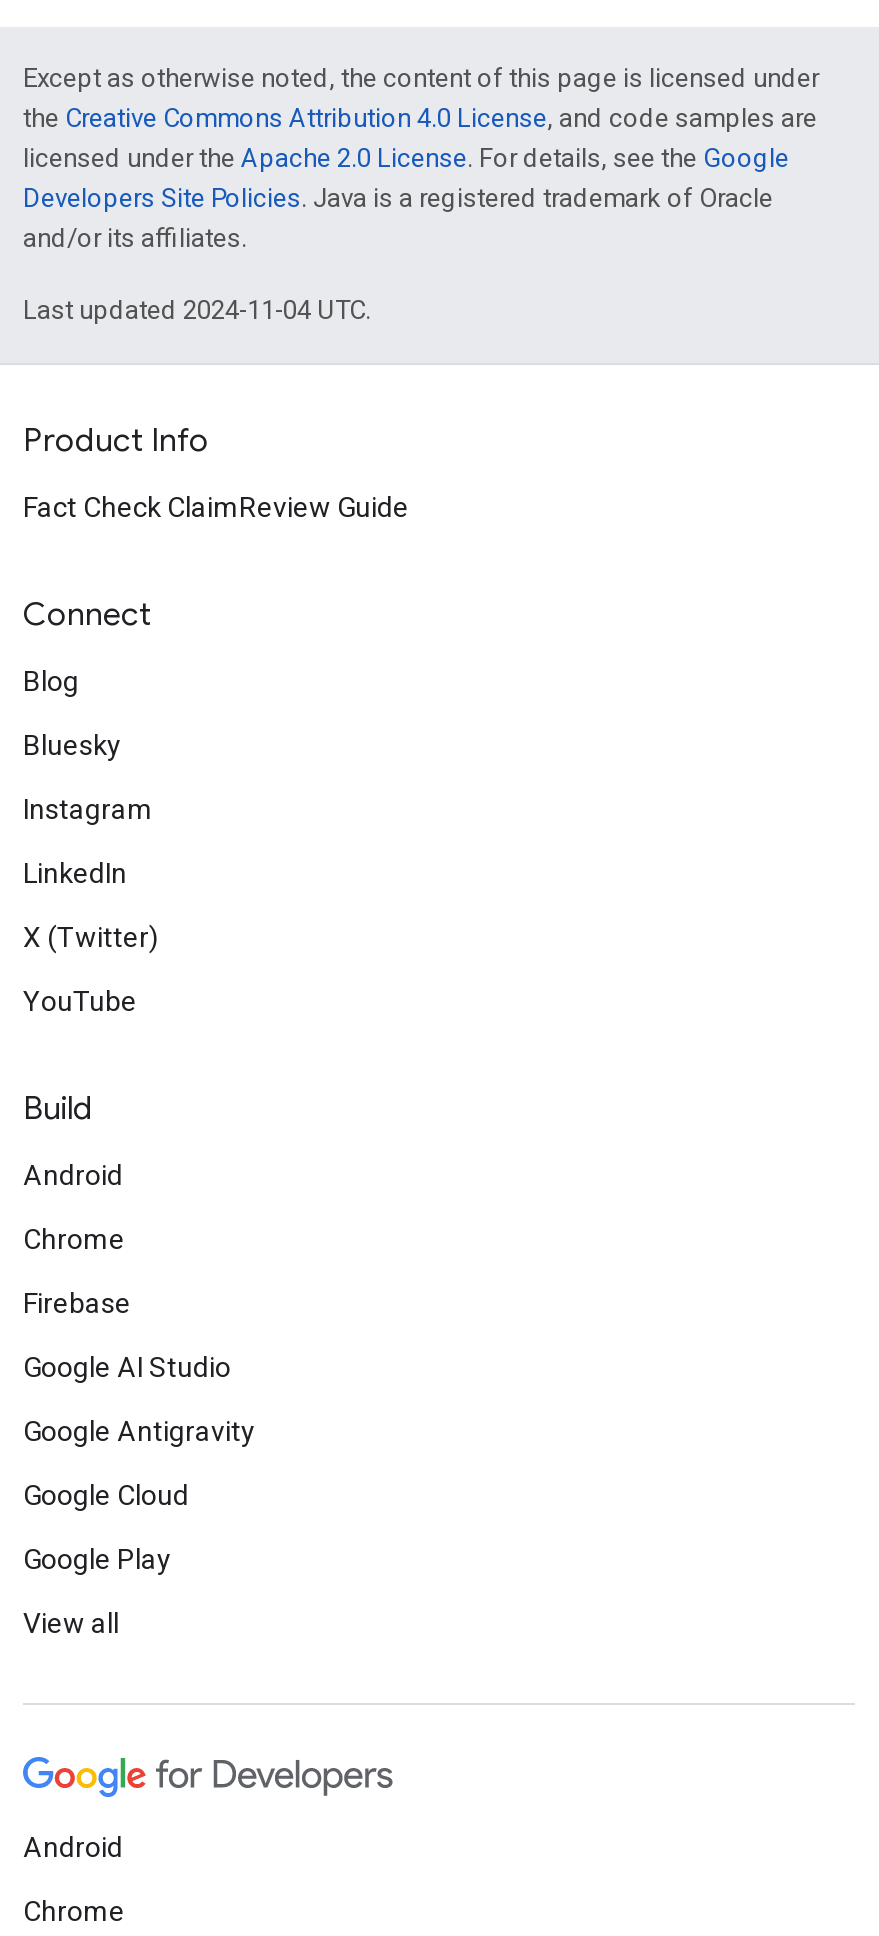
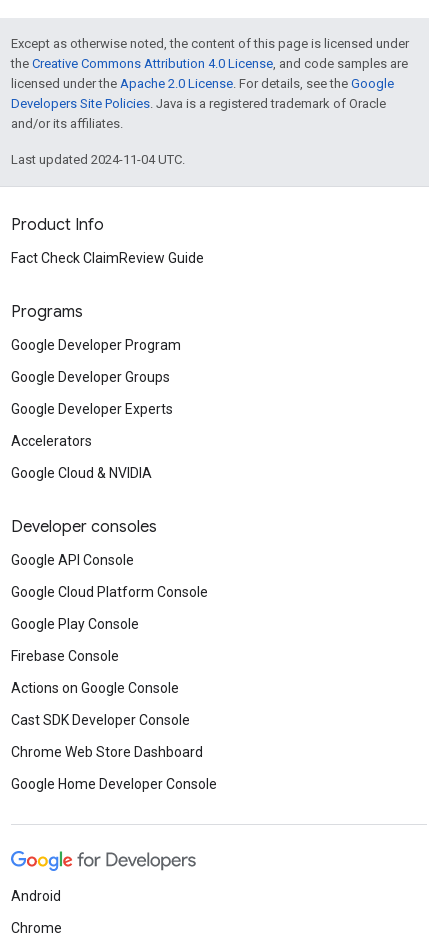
[23,595,255,1639] Connect | Blog | Bluesky | Instagram | LinkedIn | X (Twitter) | YouTube | Build | Android | Chrome | Firebase | Google AI Studio | Google Antigravity | Google Cloud | Google Play | View all -> [11,302,217,792] Programs | Google Developer Program | Google Developer Groups | Google Developer Experts | Accelerators | Google Cloud & NVIDIA | Developer consoles | Google API Console | Google Cloud Platform Console | Google Play Console | Firebase Console | Actions on Google Console | Cast SDK Developer Console | Chrome Web Store Dashboard | Google Home Developer Console

